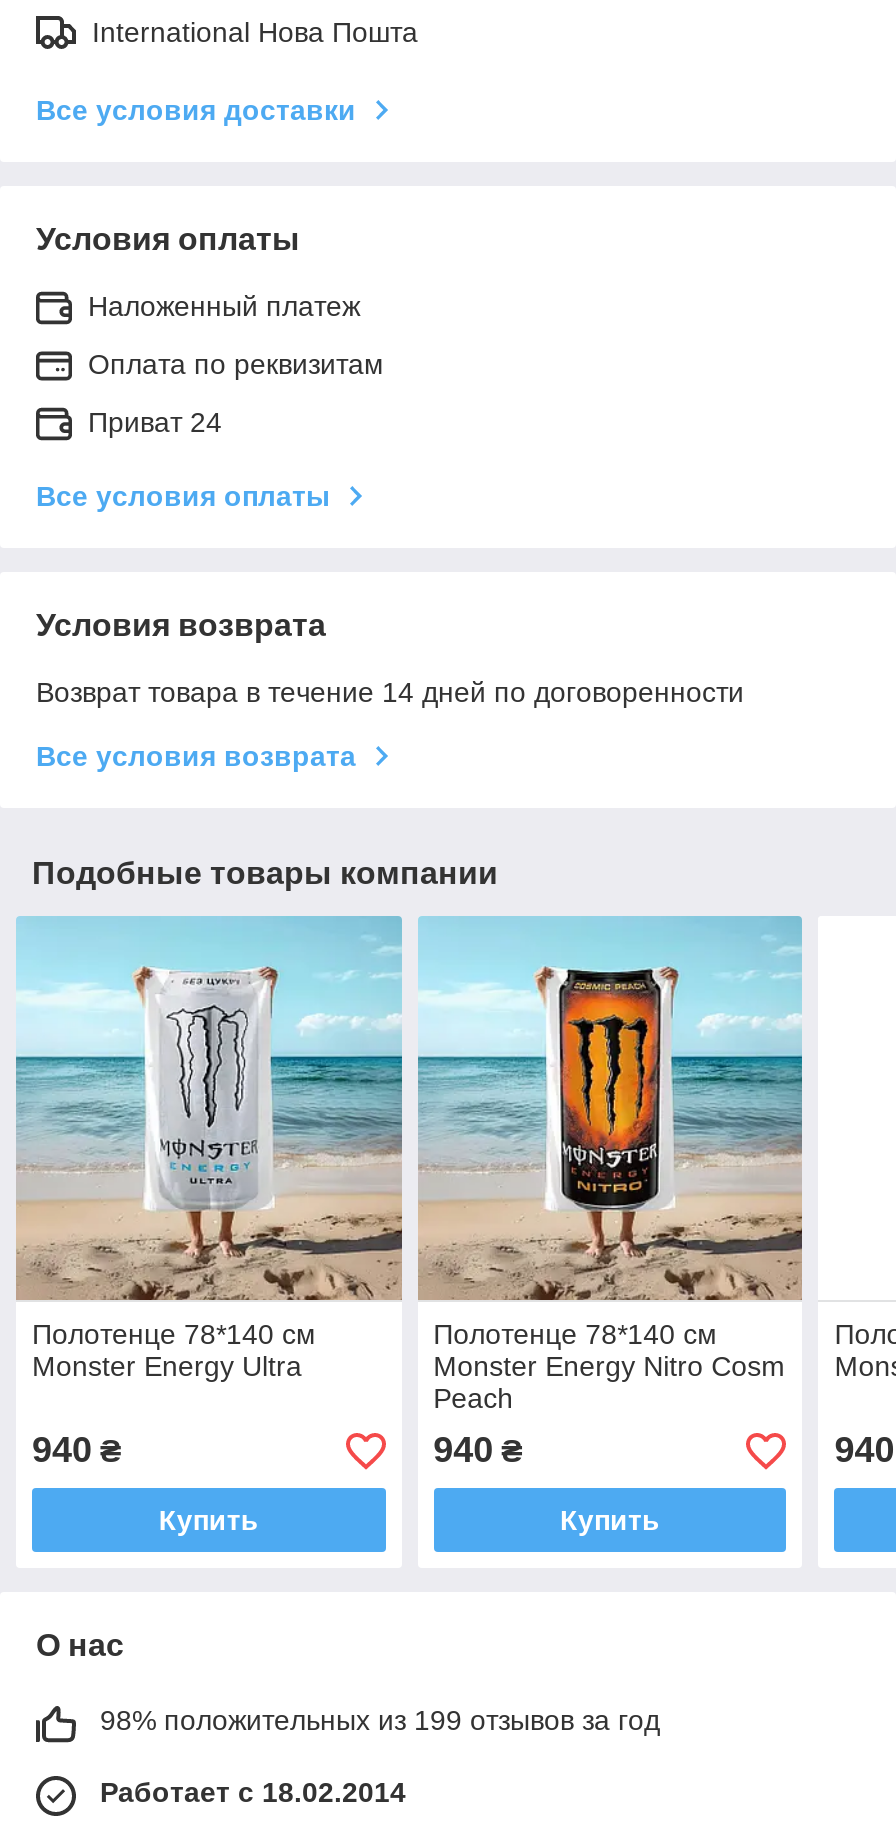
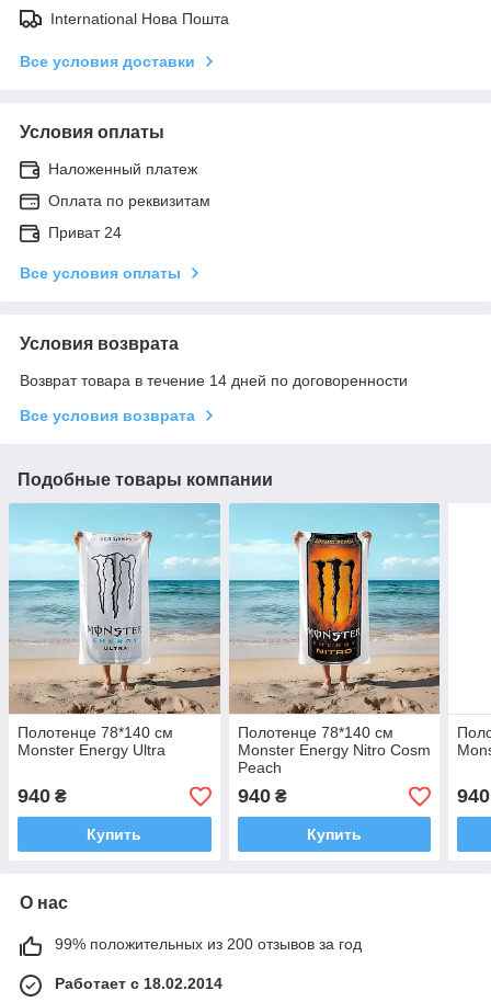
[100,1705,660,1737] 98% положительных из 199 отзывов за год -> [55,936,362,953] 99% положительных из 200 отзывов за год

